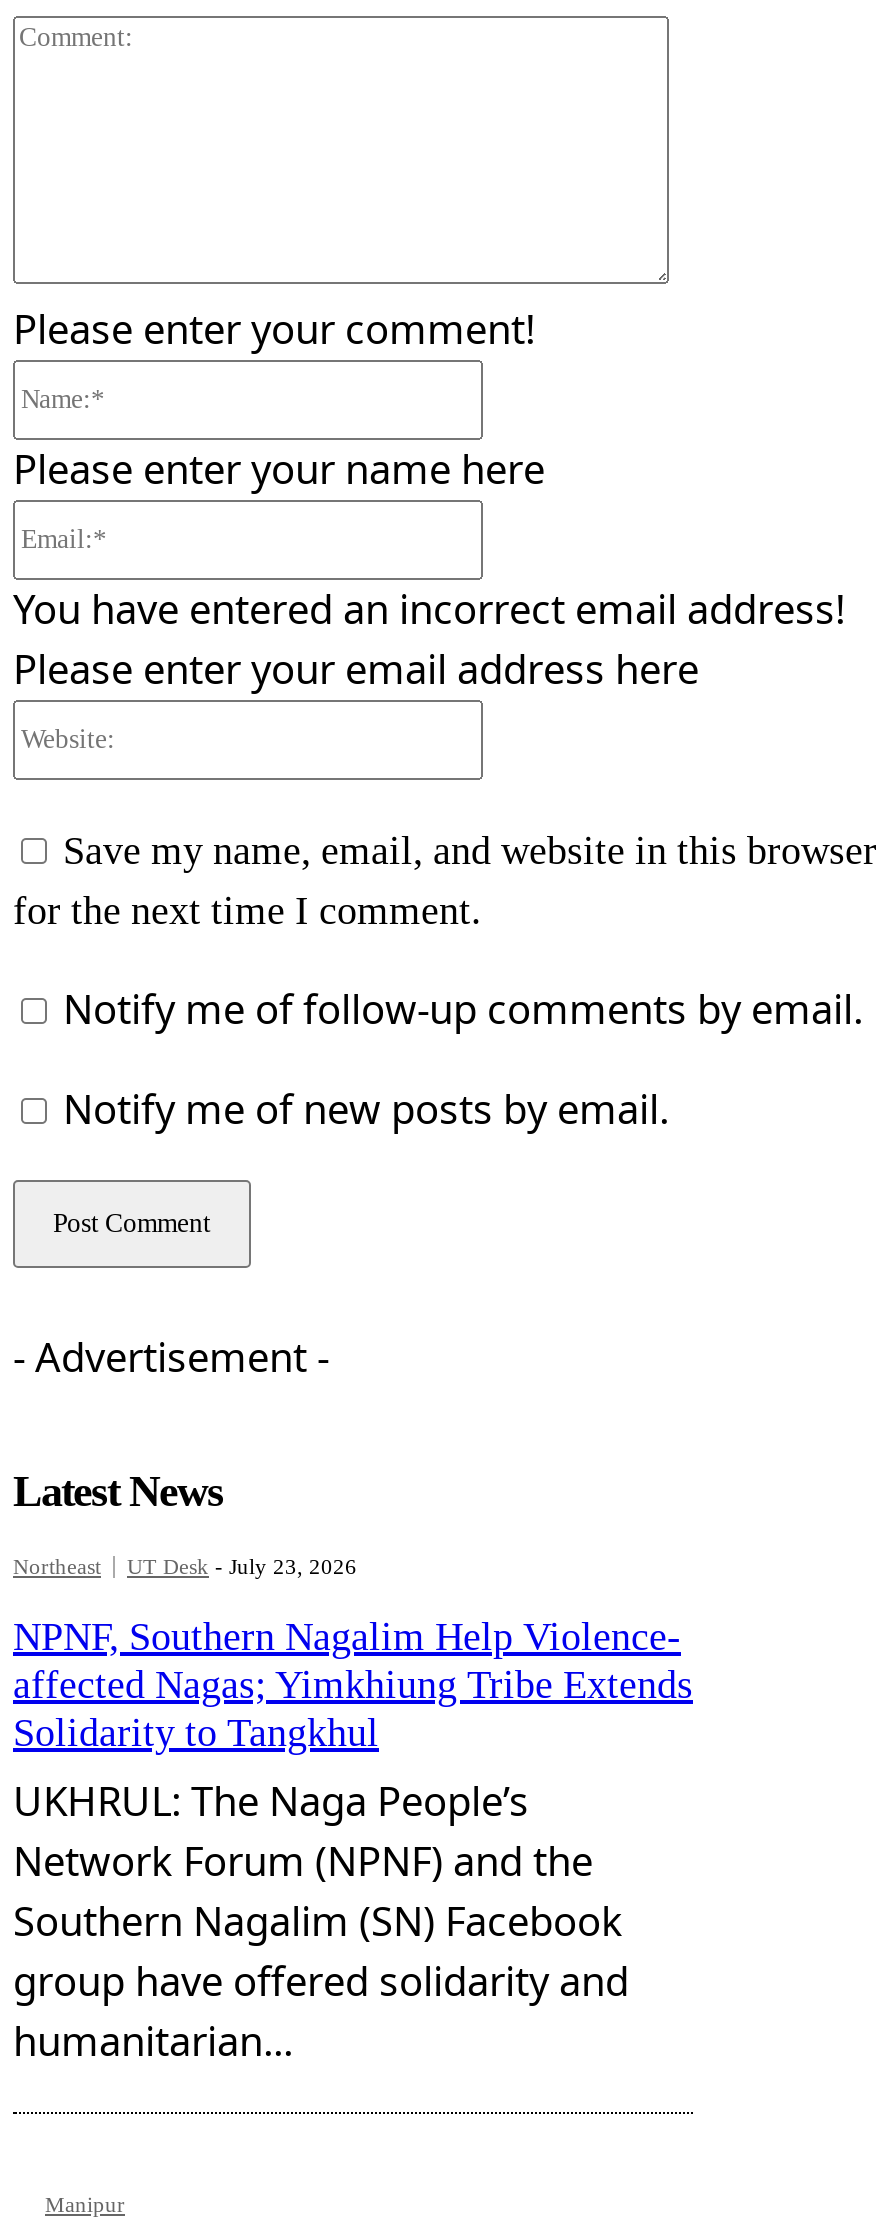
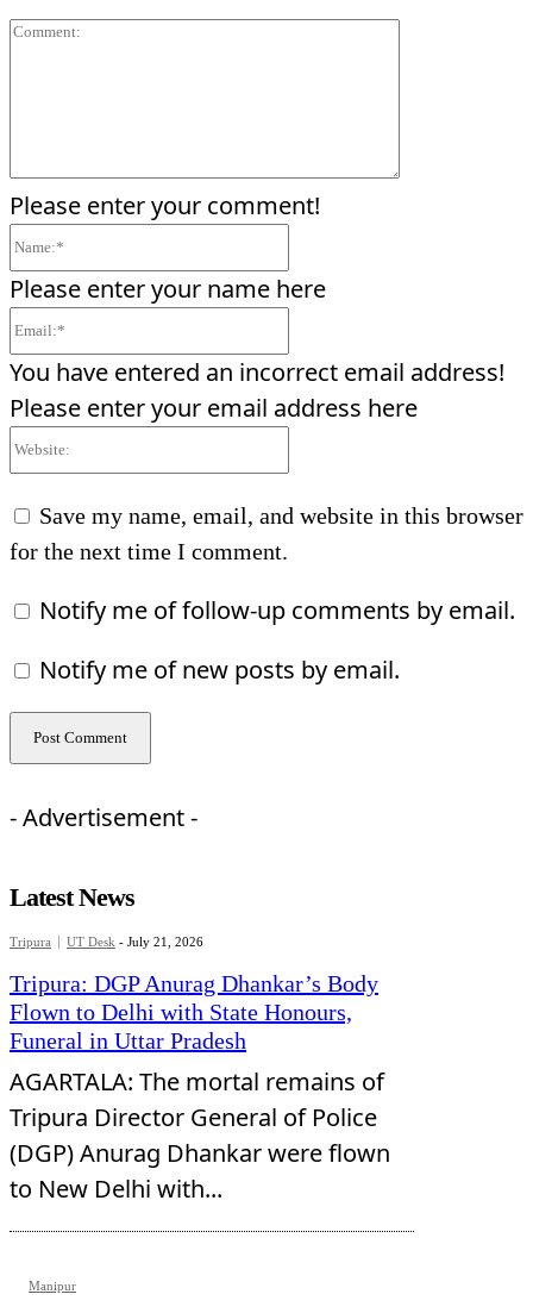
[13,1555,357,1579] Northeast | UT Desk - July 23, 2026 -> [10,935,203,949] Tripura | UT Desk - July 21, 2026
[13,1615,693,2069] NPNF, Southern Nagalim Help Violence- | affected Nagas; Yimkhiung Tribe Extends | Solidarity to Tangkhul | UKHRUL: The Naga People’s | Network Forum (NPNF) and the | Southern Nagalim (SN) Facebook | group have offered solidarity and | humanitarian... -> [10,971,390,1205] Tripura: DGP Anurag Dhankar’s Body | Flown to Delhi with State Honours, | Funeral in Uttar Pradesh | AGARTALA: The mortal remains of | Tripura Director General of Police | (DGP) Anurag Dhankar were flown | to New Delhi with...

